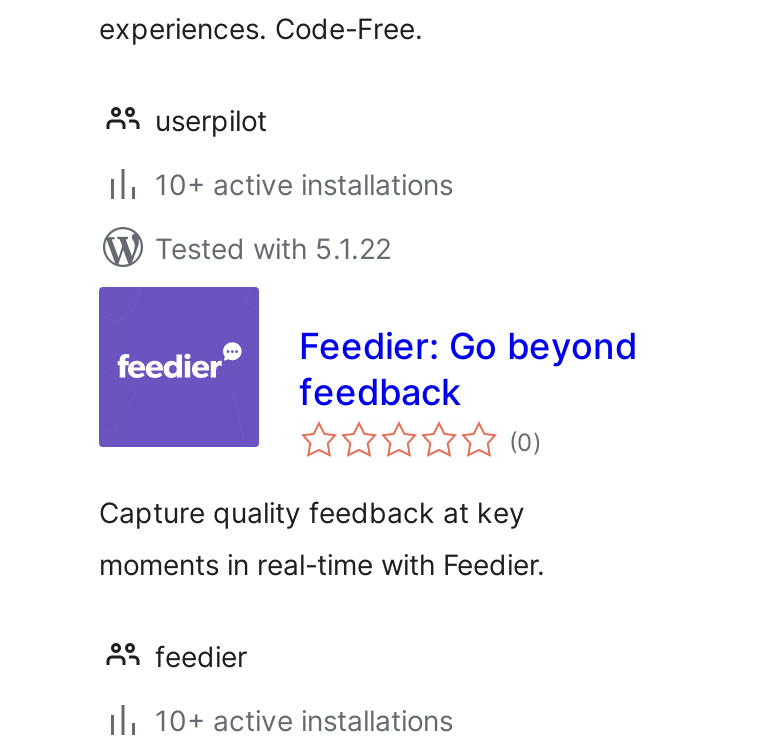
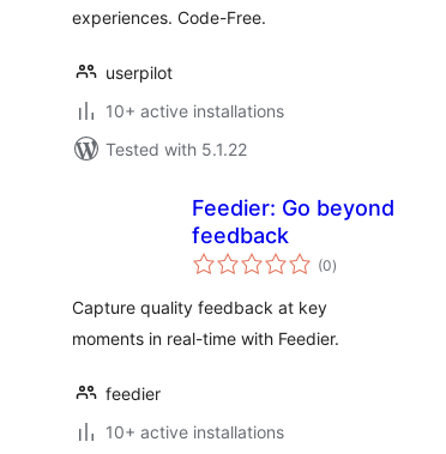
[97,285,261,449] [image] -> none

